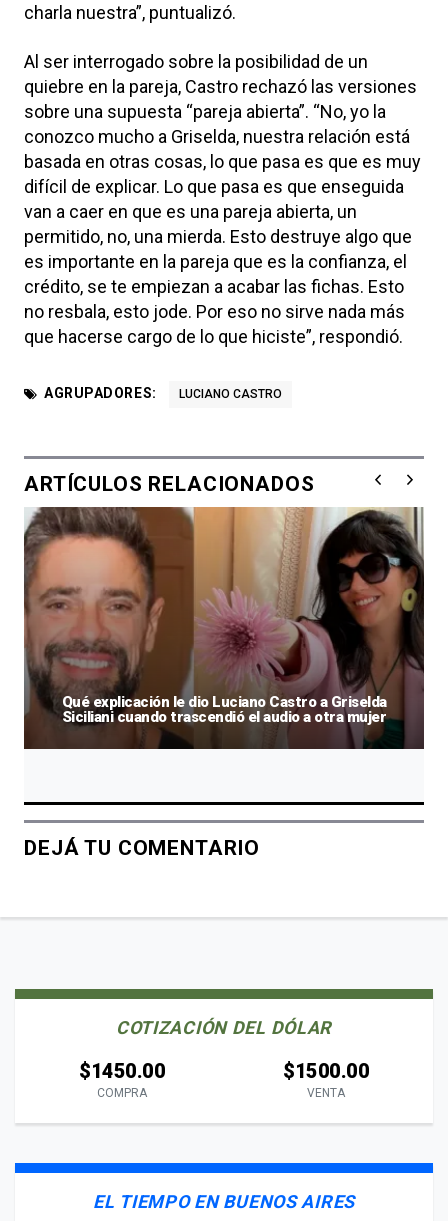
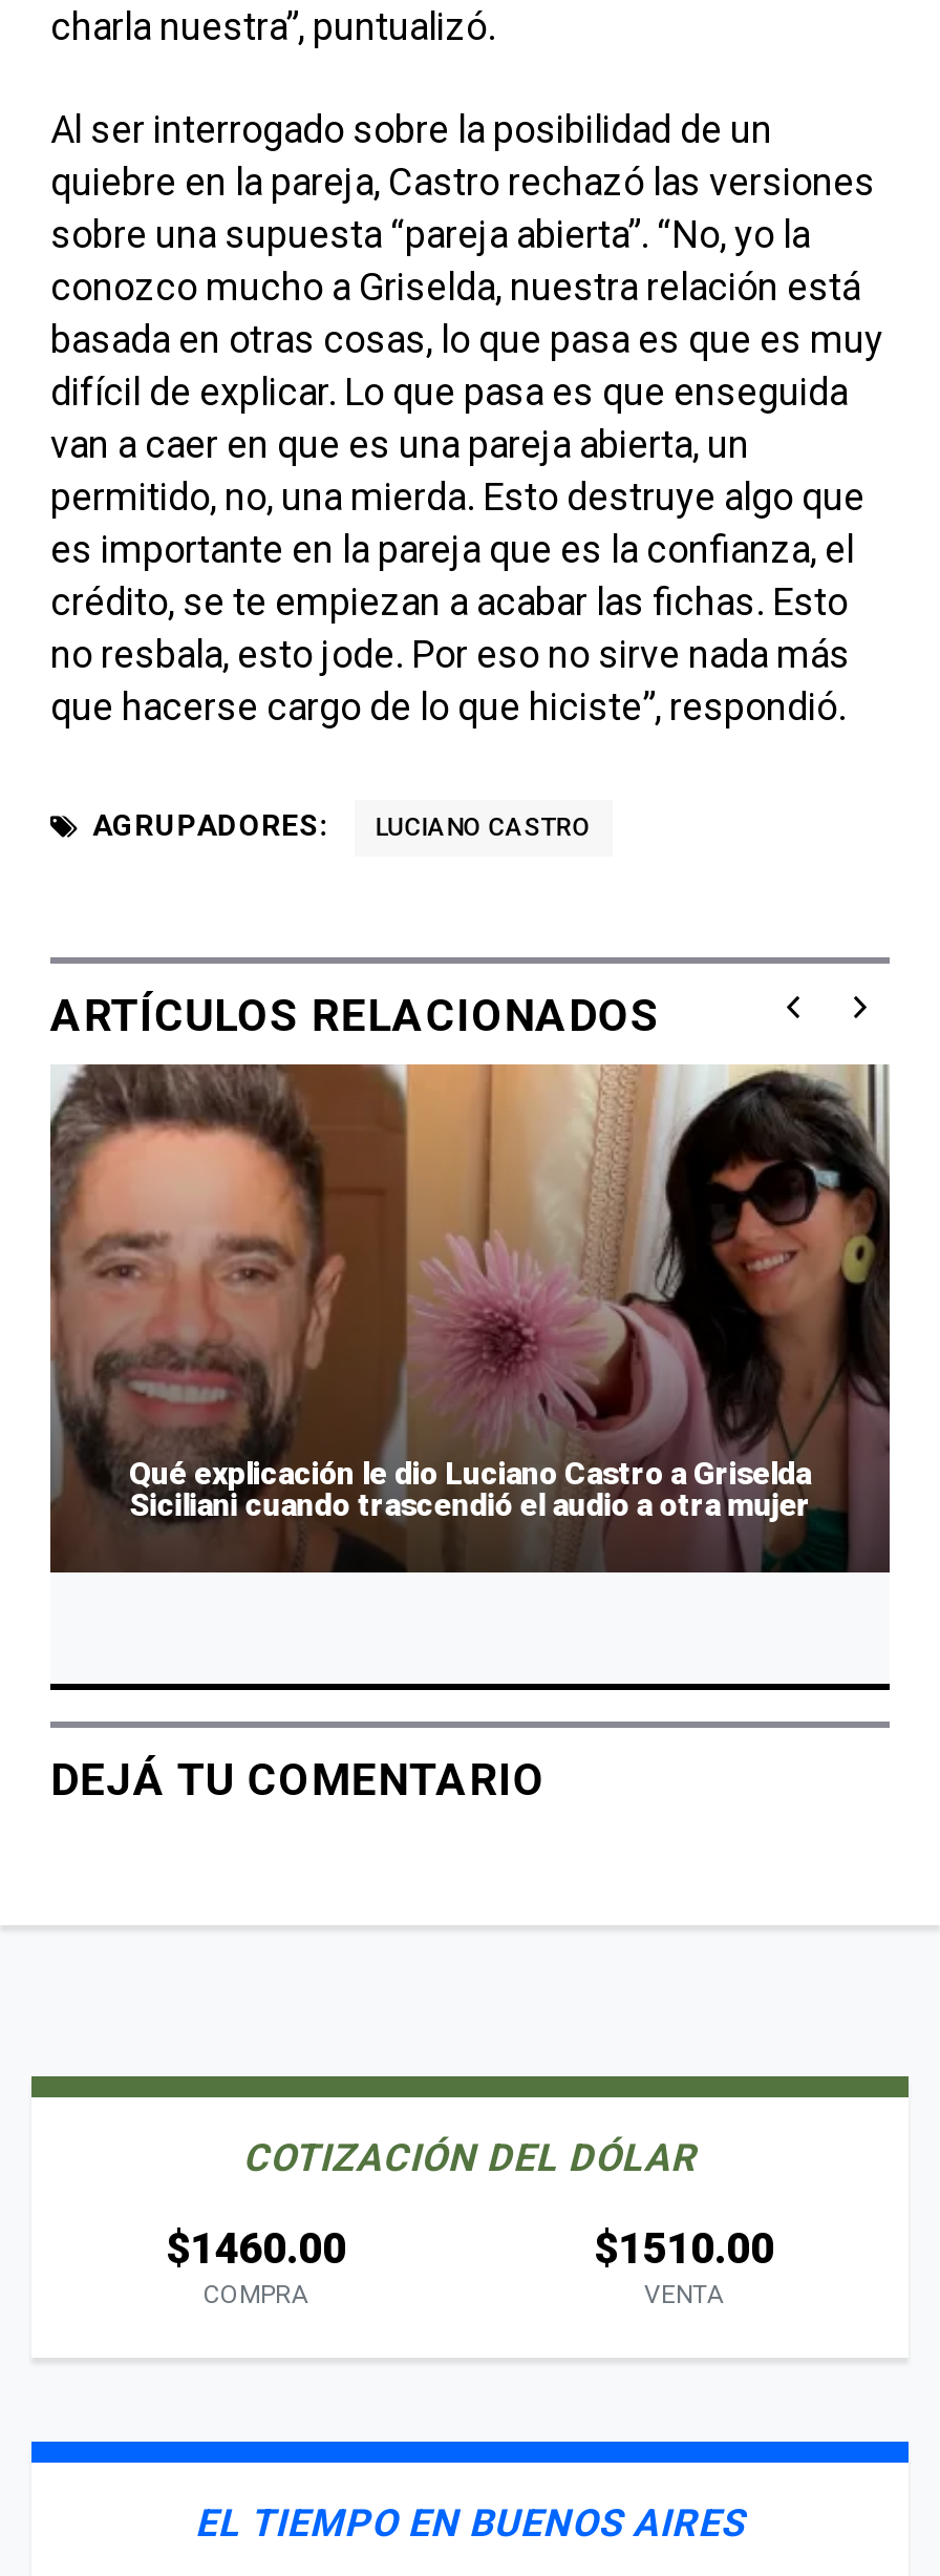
[79,1059,165,1083] $1450.00 -> [166,2223,346,2273] $1460.00
[283,1059,369,1083] $1500.00 -> [594,2223,774,2273] $1510.00

